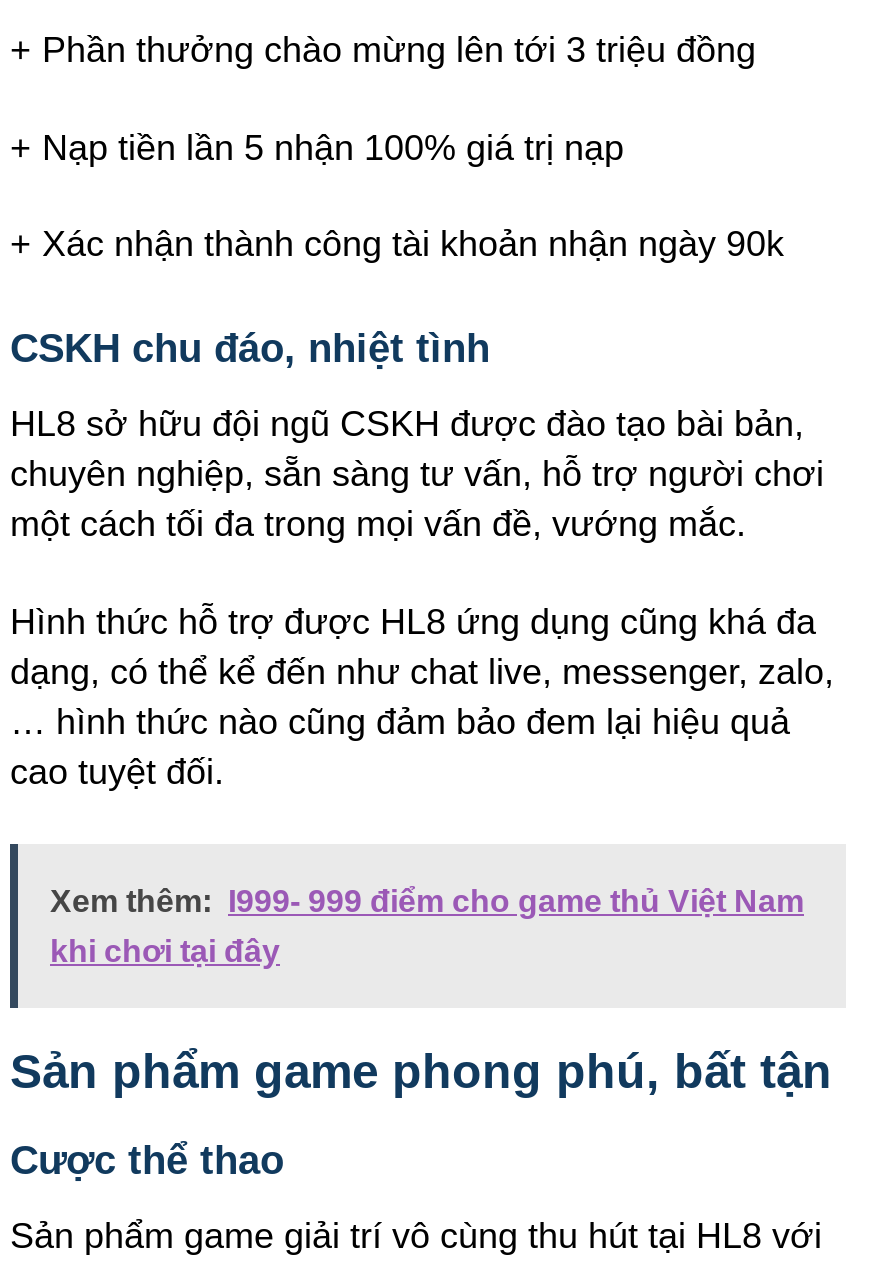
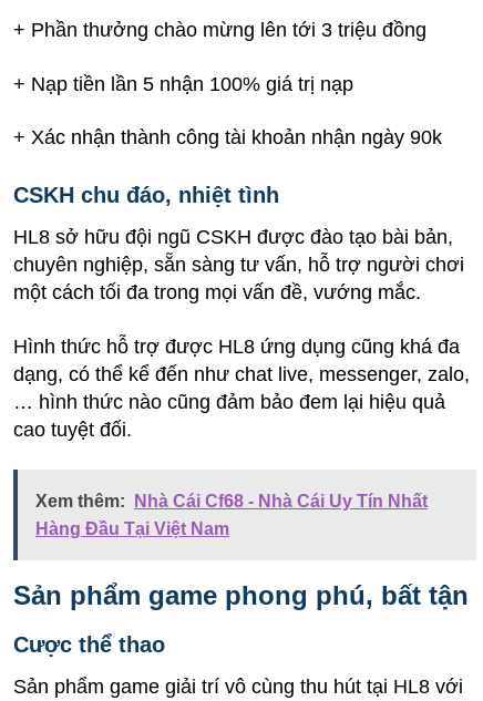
[50,884,804,918] Xem thêm: I999- 999 điểm cho game thủ Việt Nam -> [35,492,428,511] Xem thêm: Nhà Cái Cf68 - Nhà Cái Uy Tín Nhất
[50,934,280,968] khi chơi tại đây -> [35,519,229,538] Hàng Đầu Tại Việt Nam

